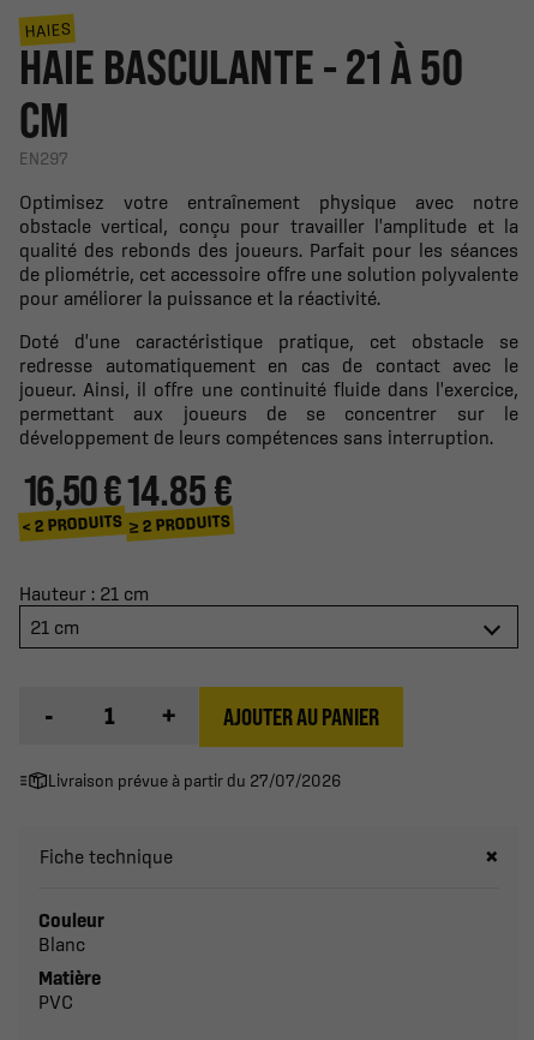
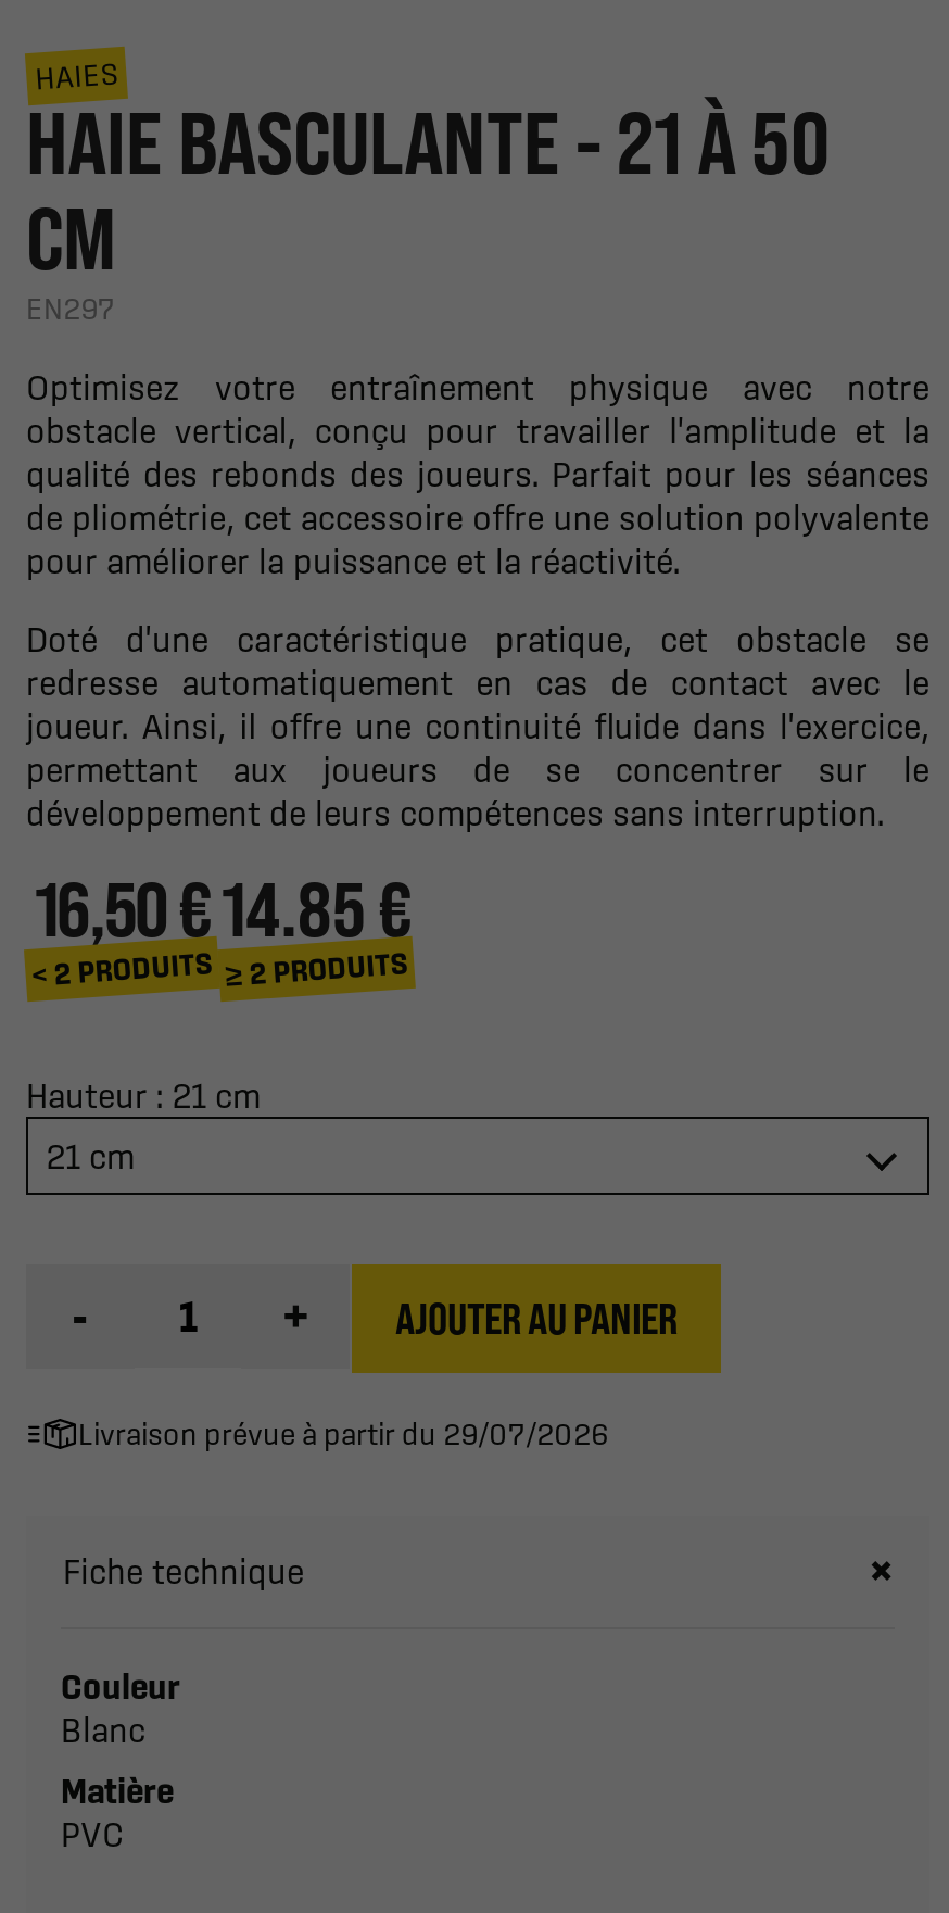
[48,771,341,790] Livraison prévue à partir du 27/07/2026 -> [78,1416,608,1451] Livraison prévue à partir du 29/07/2026

